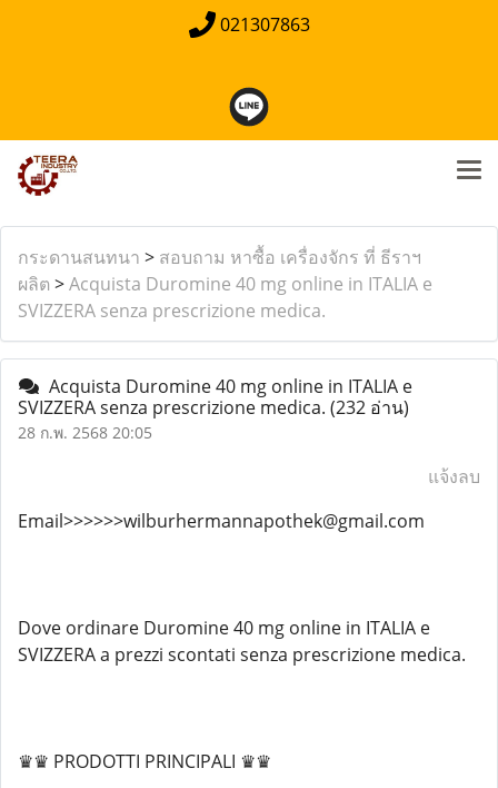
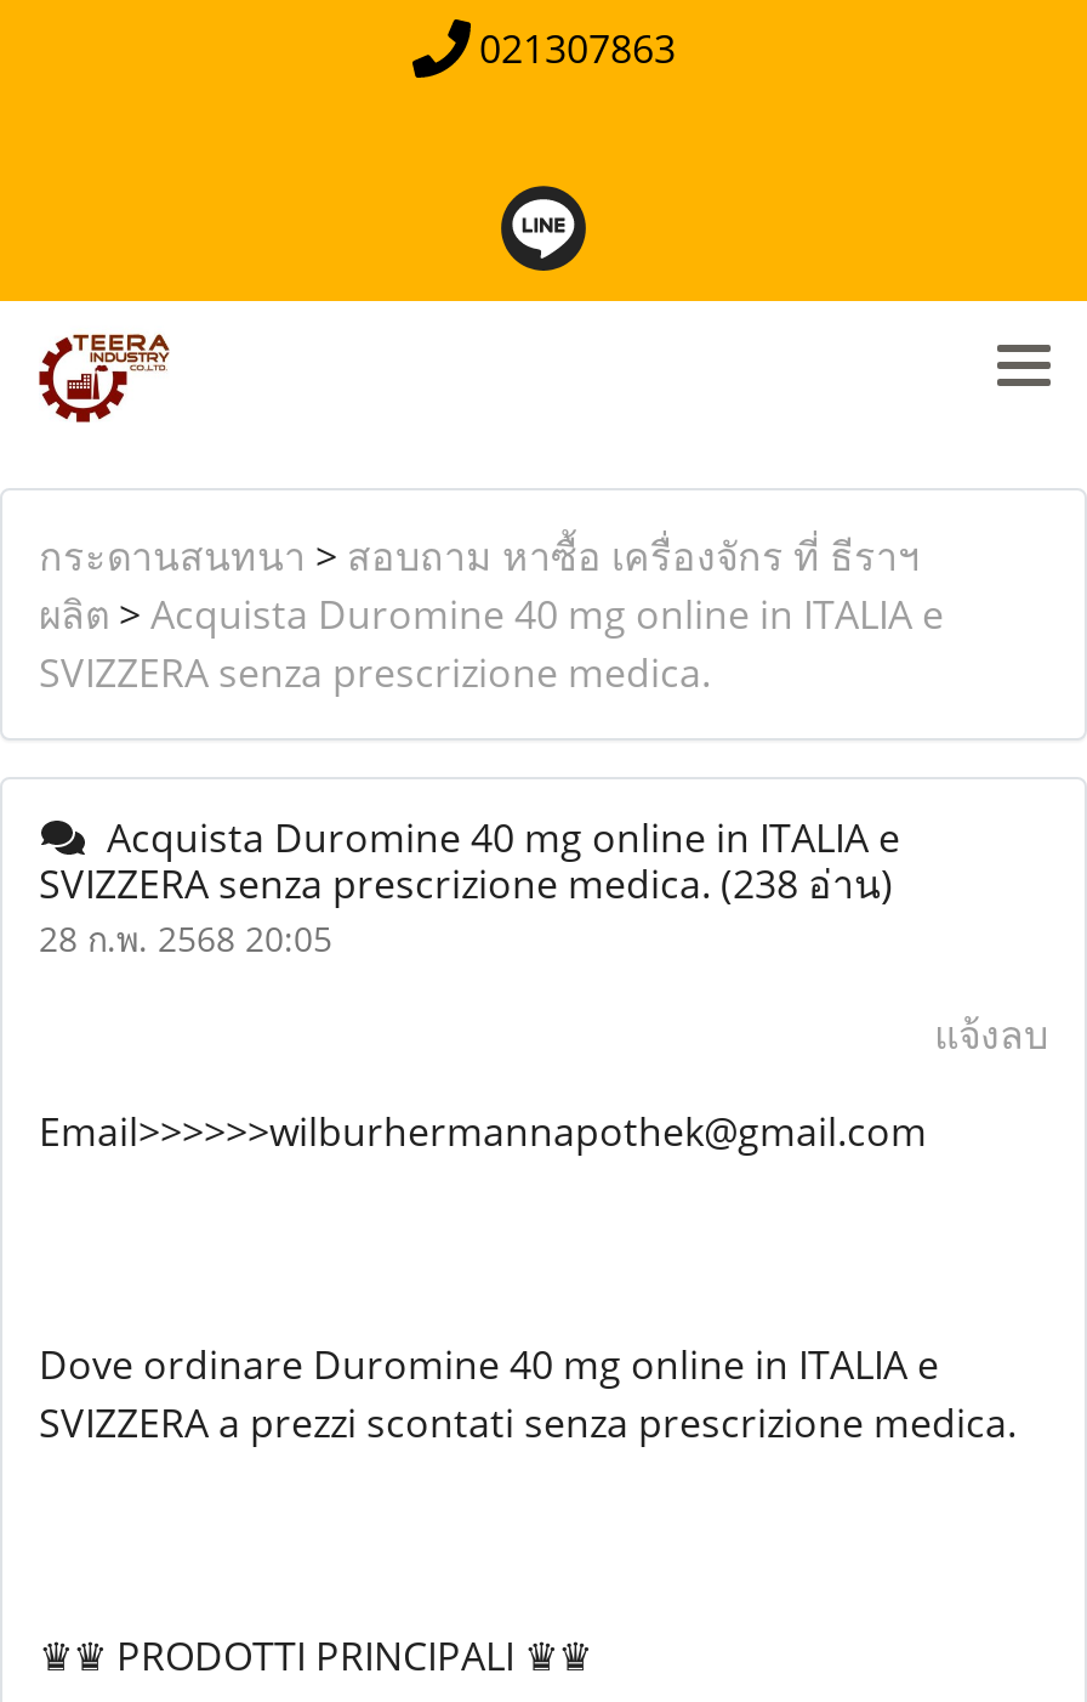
[18,395,409,420] SVIZZERA senza prescrizione medica. (232 อ่าน) -> [39,857,893,910] SVIZZERA senza prescrizione medica. (238 อ่าน)

